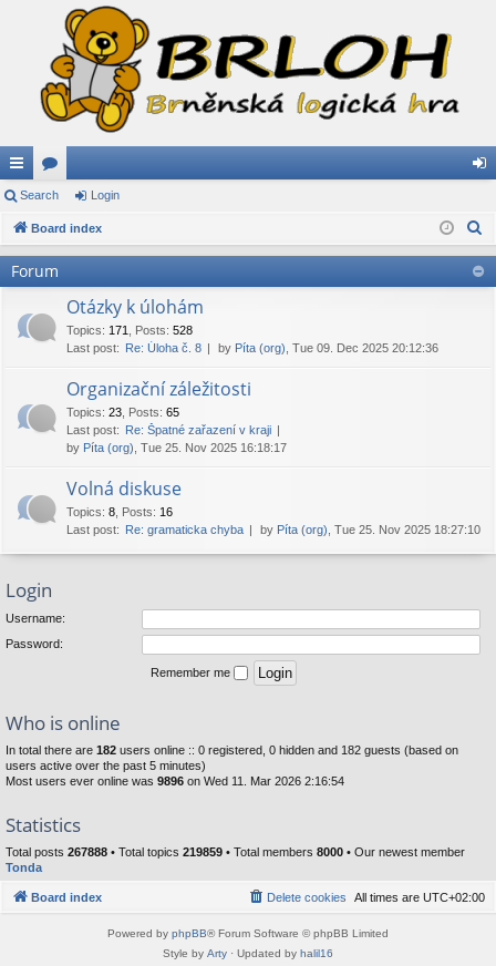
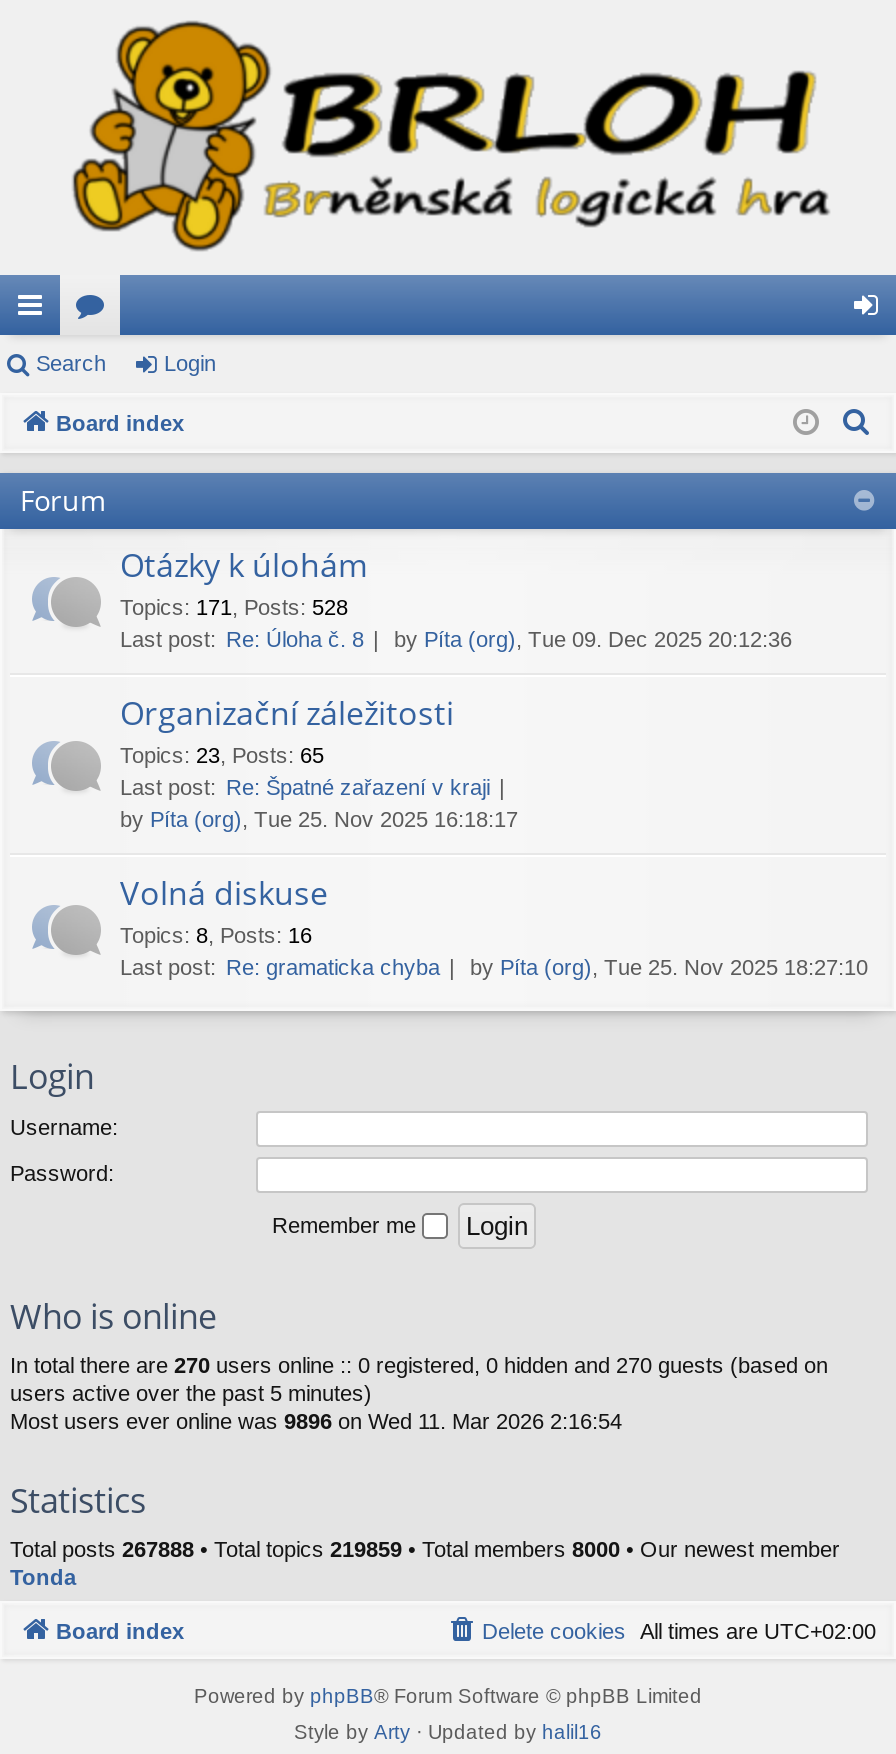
[6,743,458,756] In total there are 182 users online :: 0 registered, 0 hidden and 182 guests (based on -> [10,1352,828,1376] In total there are 270 users online :: 0 registered, 0 hidden and 270 guests (based on

